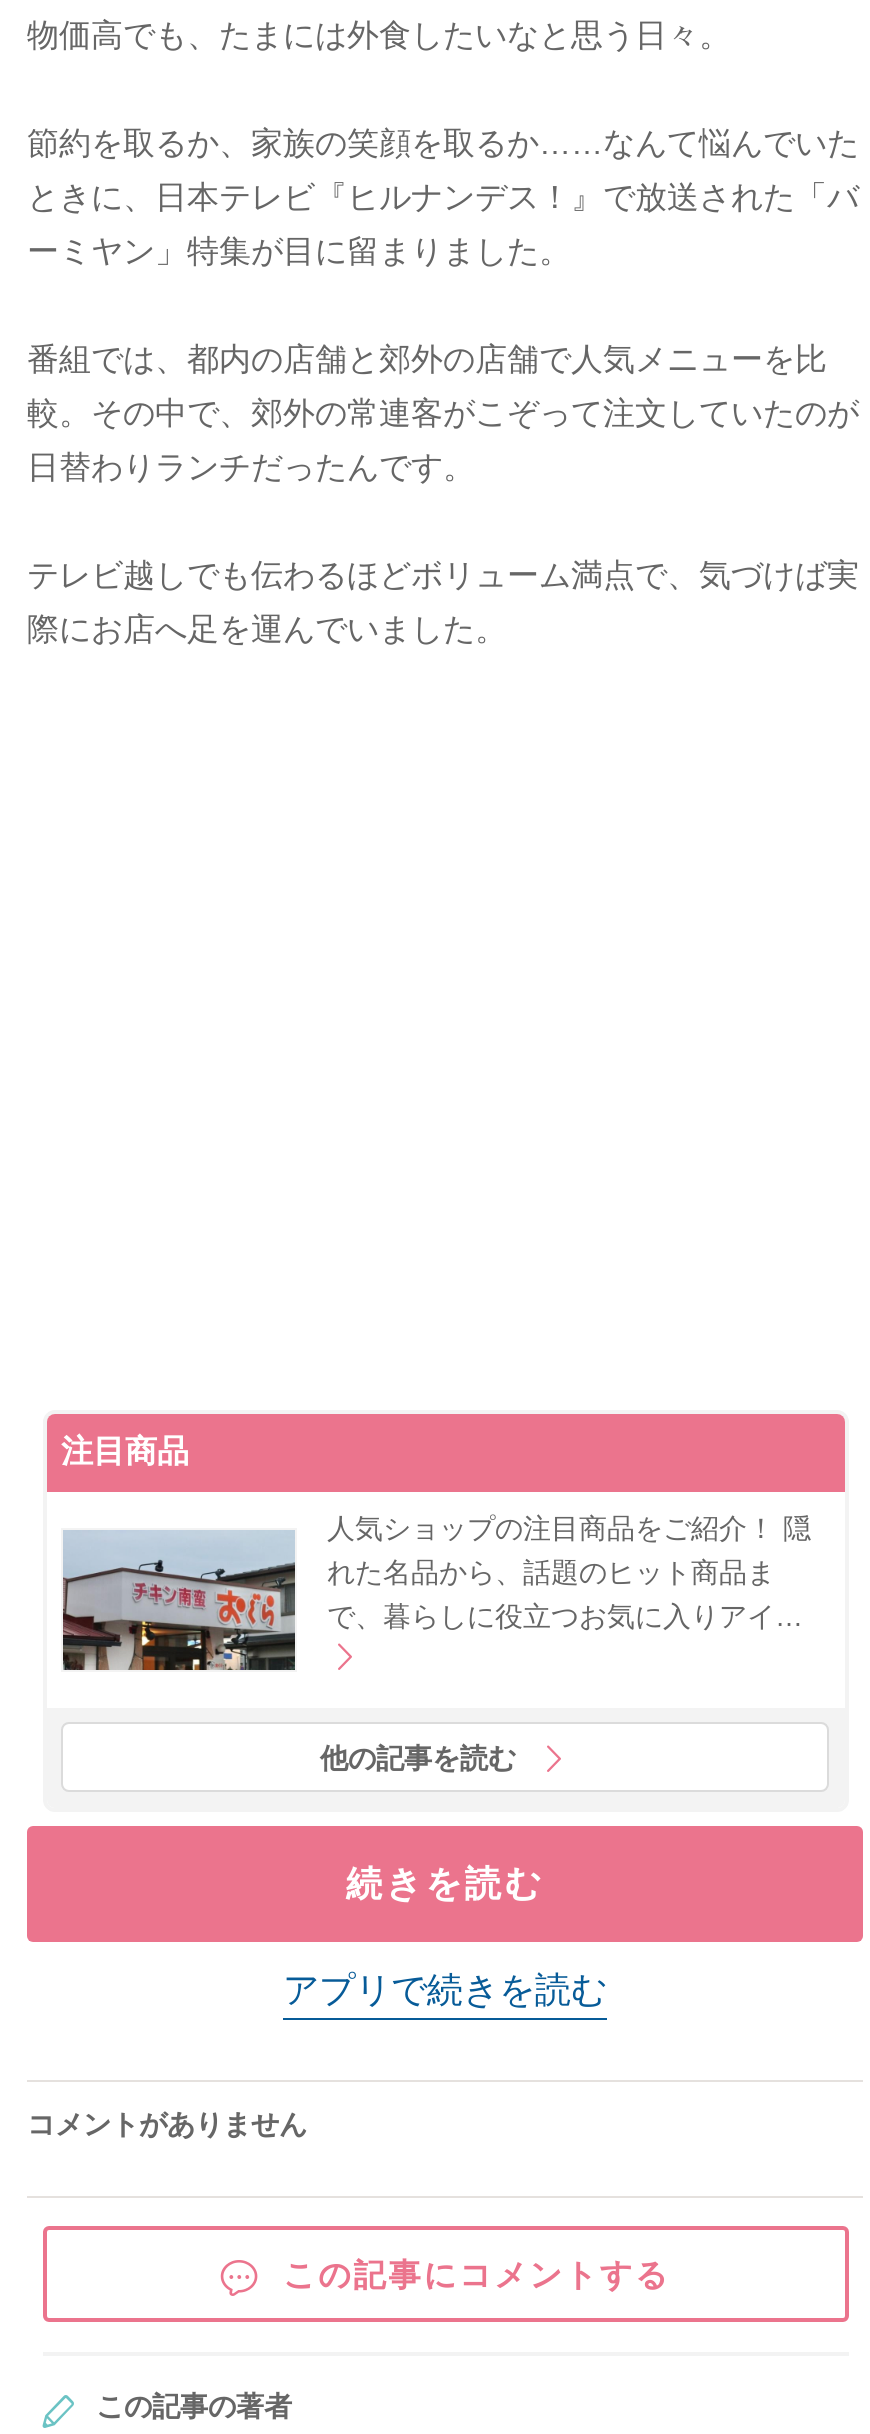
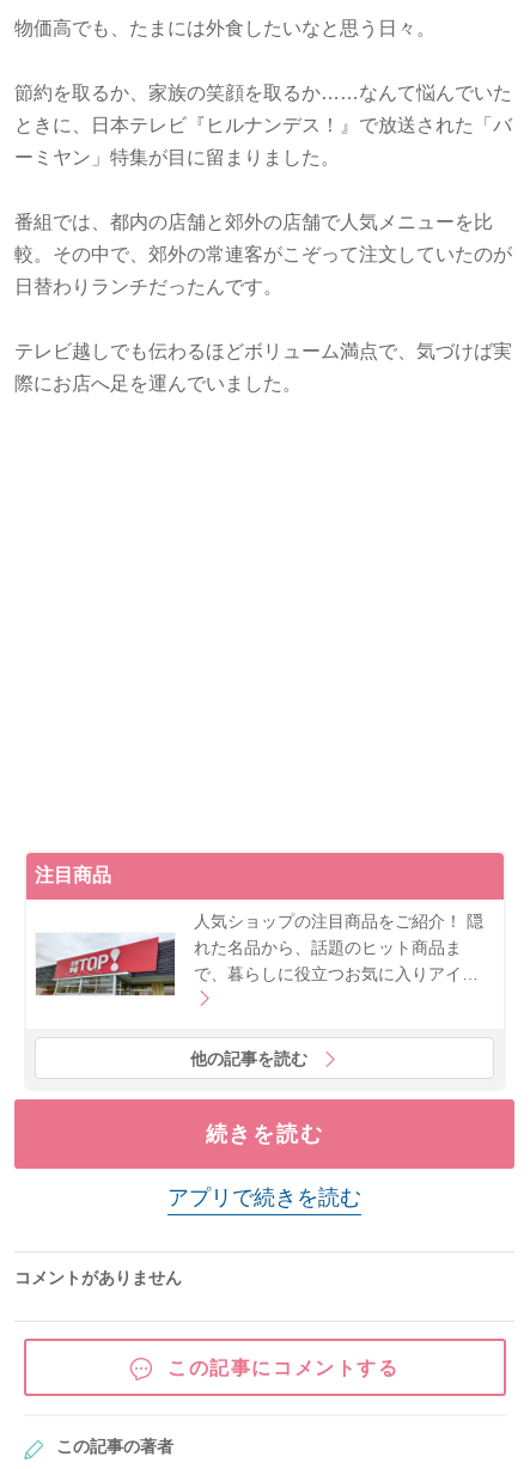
[61,1528,297,1674] [image] -> [35,922,176,1007] [image]

